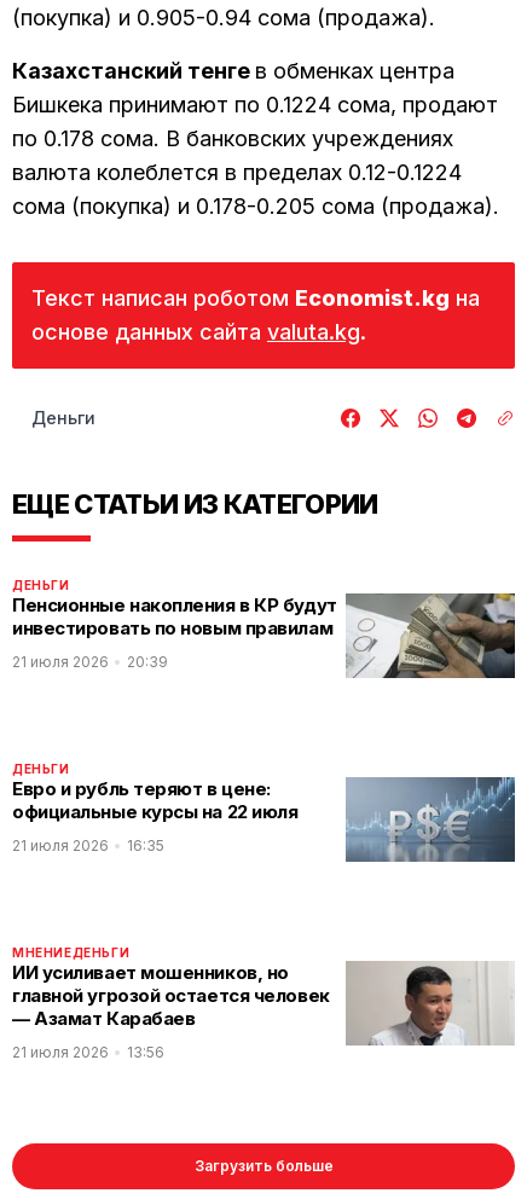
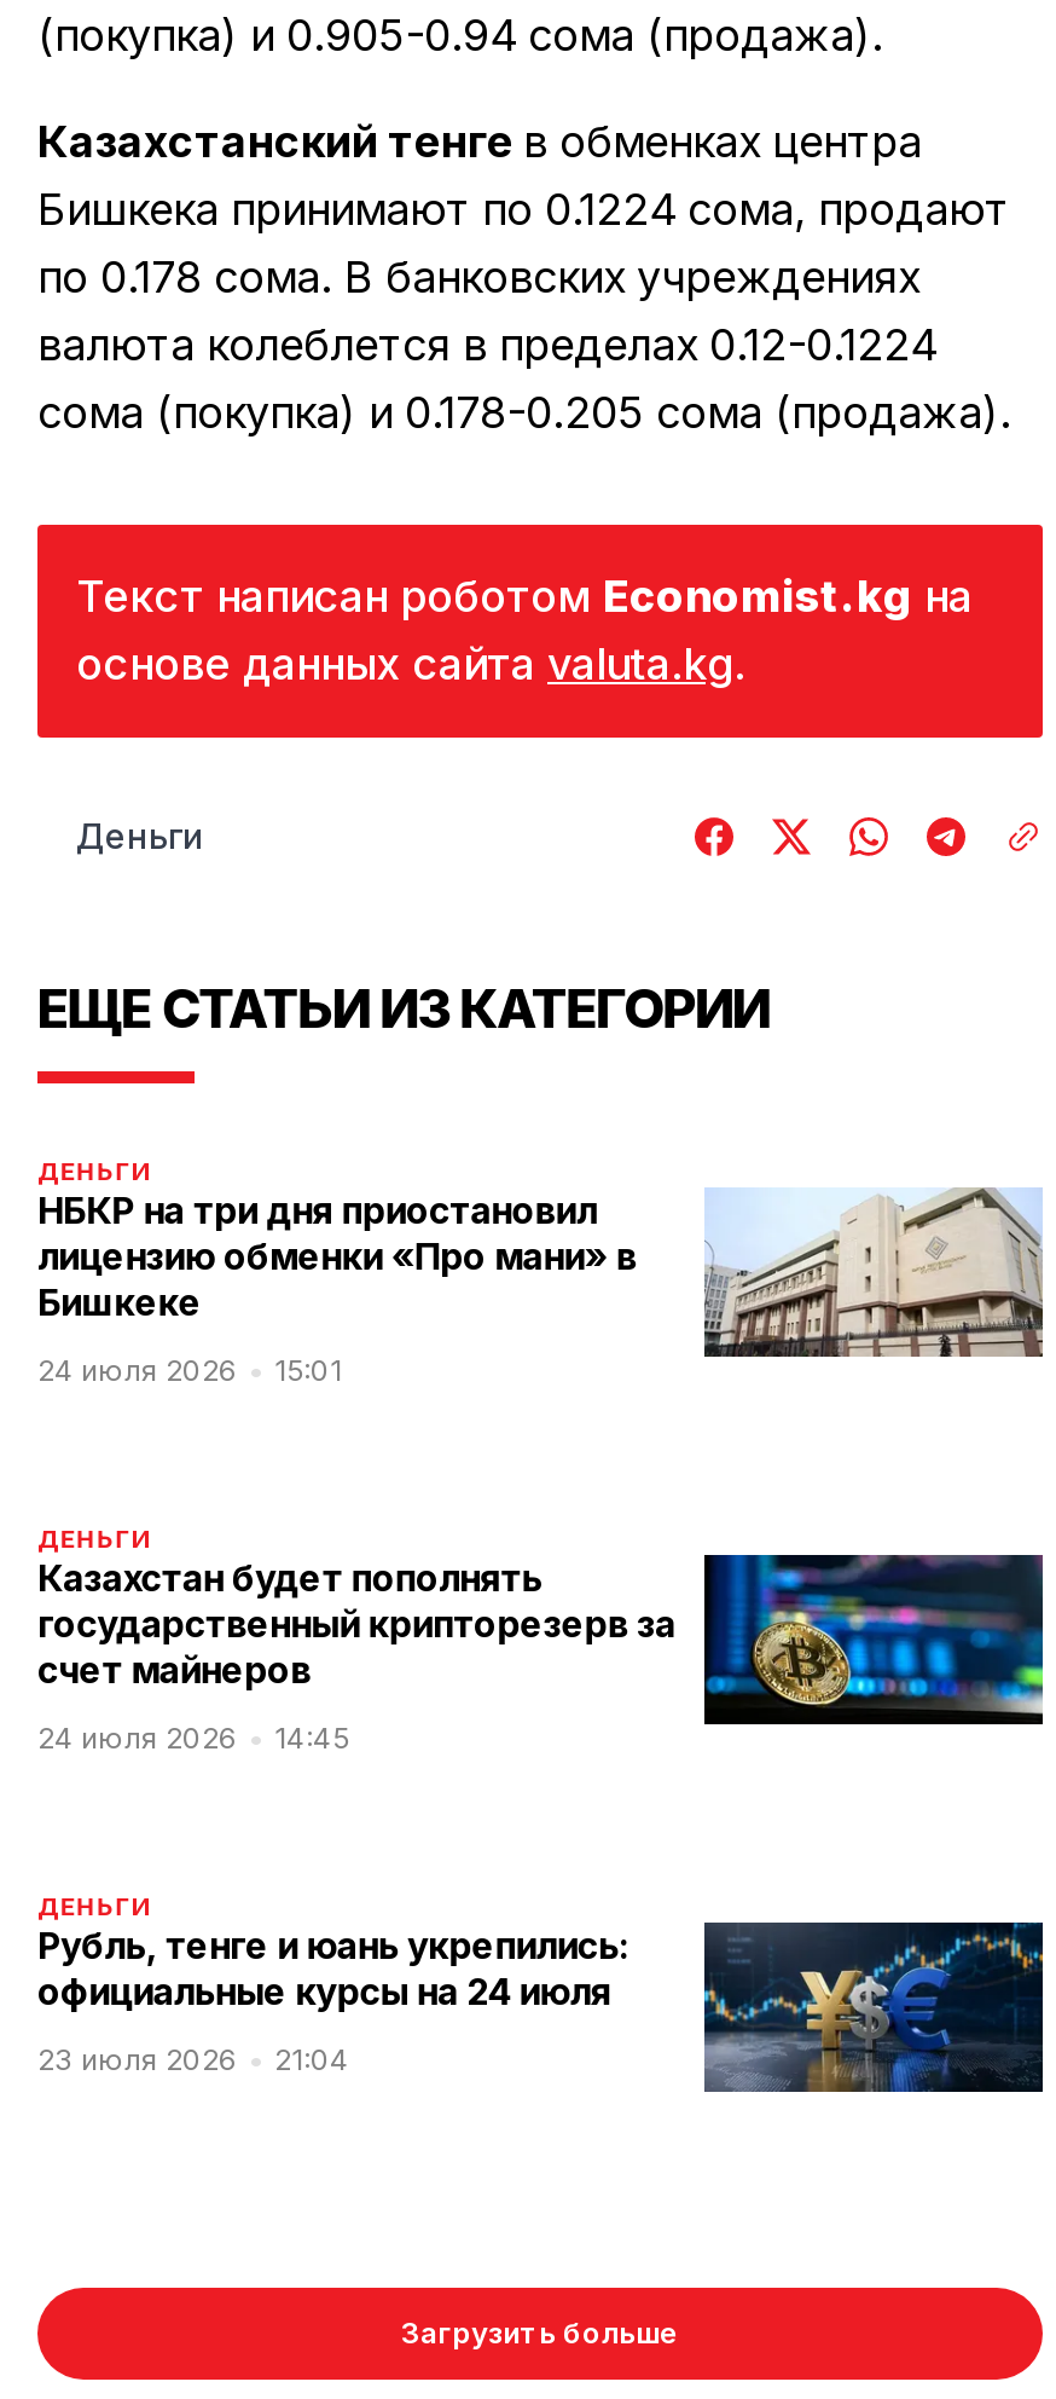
[12,592,516,678] [image] | Пенсионные накопления в КР будут | инвестировать по новым правилам -> [37,1187,1045,1359] [image] | НБКР на три дня приостановил | лицензию обменки «Про мани» в | Бишкеке
[12,653,168,671] 21 июля 2026 | 20:39 -> [37,1352,342,1389] 24 июля 2026 | 15:01
[12,776,516,863] [image] | Евро и рубль теряют в цене: | официальные курсы на 22 июля -> [37,1555,1045,1727] [image] | Казахстан будет пополнять | государственный крипторезерв за | счет майнеров
[12,837,164,855] 21 июля 2026 | 16:35 -> [37,1720,349,1756] 24 июля 2026 | 14:45
[12,945,515,1045] [image] | МНЕНИЕДЕНЬГИ | ИИ усиливает мошенников, но | главной угрозой остается человек | — Азамат Карабаев -> [37,1892,1045,2094] [image] | ДЕНЬГИ | Рубль, тенге и юань укрепились: | официальные курсы на 24 июля
[12,1043,164,1061] 21 июля 2026 | 13:56 -> [37,2042,349,2078] 23 июля 2026 | 21:04

